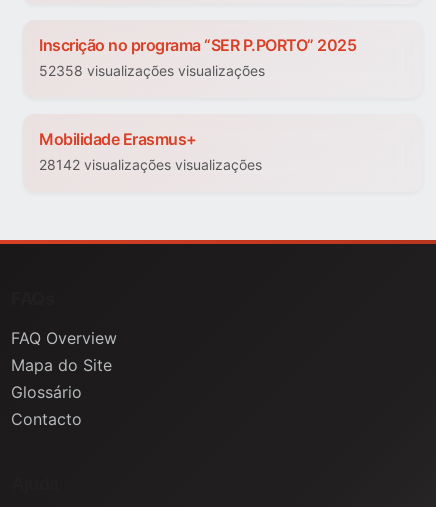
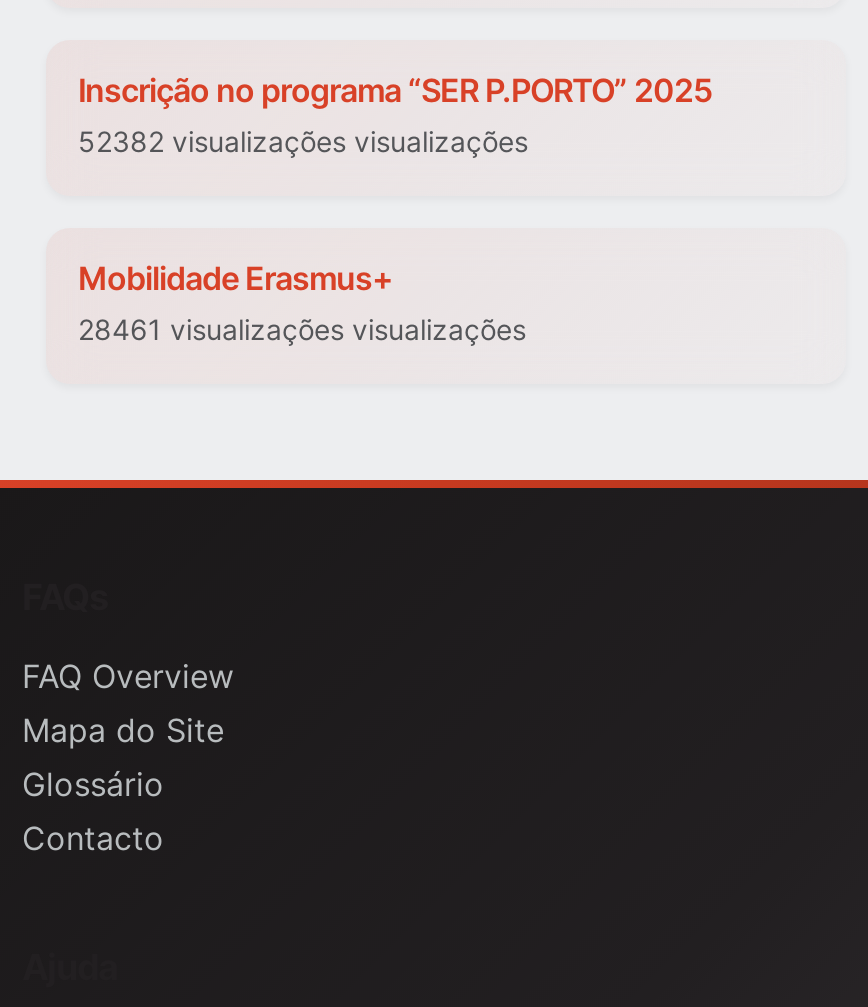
[39,62,265,79] 52358 visualizações visualizações -> [78,125,528,159] 52382 visualizações visualizações
[39,156,262,173] 28142 visualizações visualizações -> [78,313,526,347] 28461 visualizações visualizações

